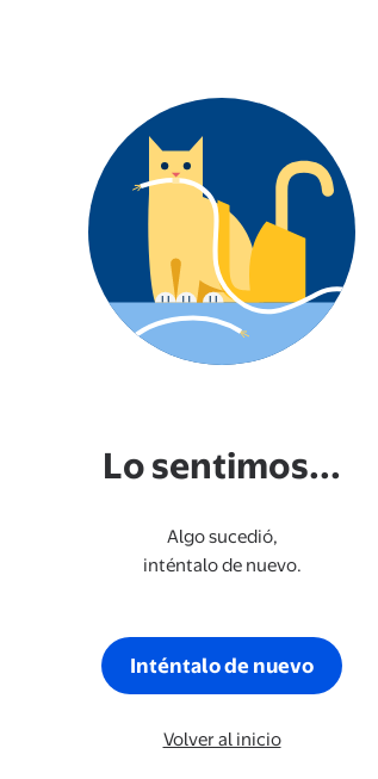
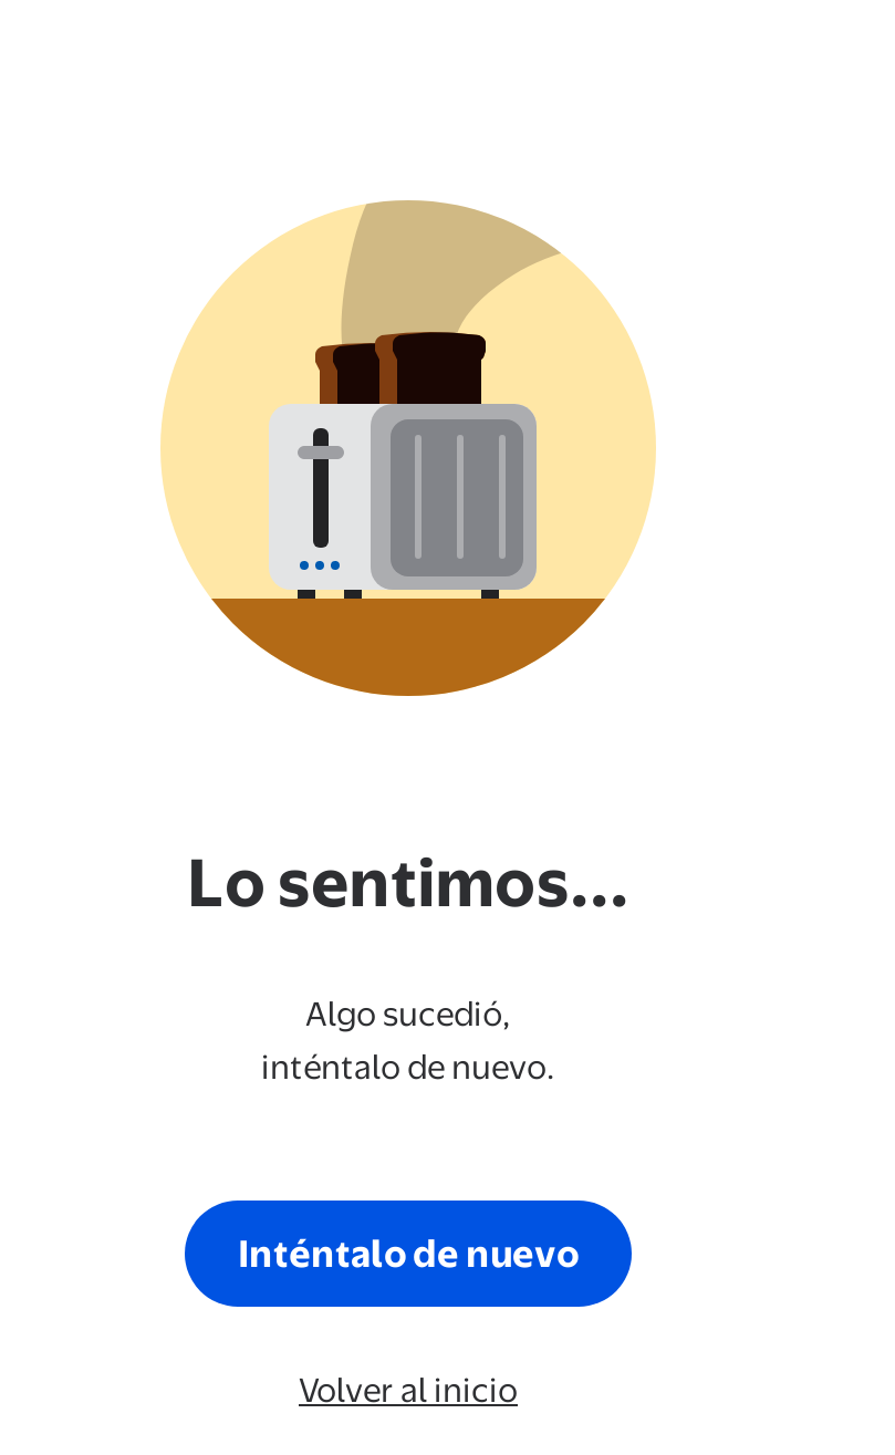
[87,97,357,366] [image] -> [160,200,656,698] [image]

